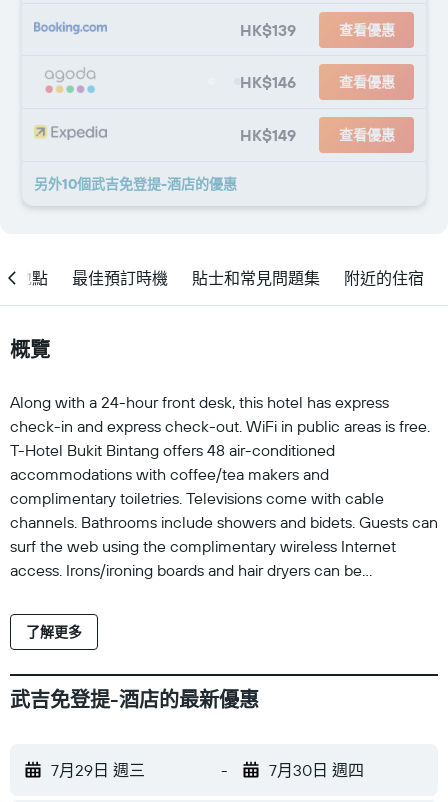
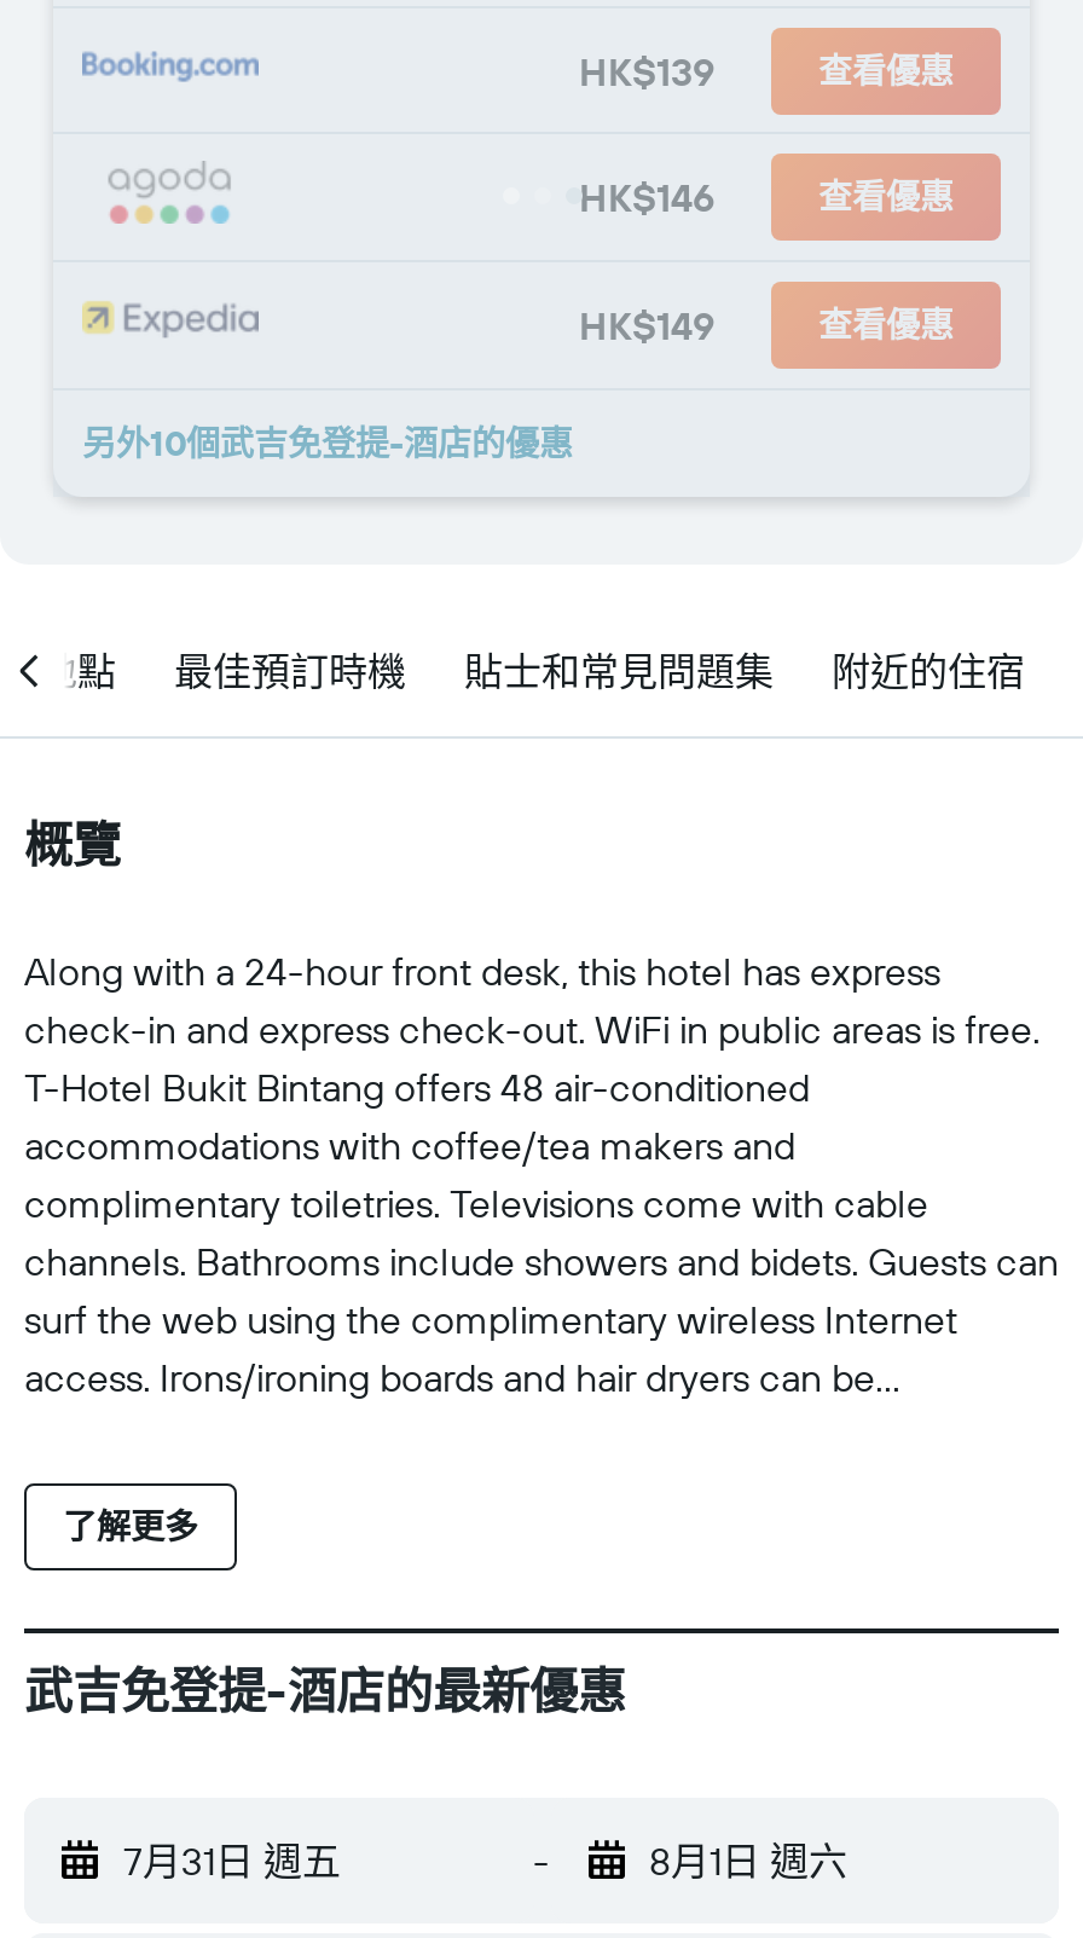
[51,760,145,780] 7月29日 週三 -> [123,1836,341,1885] 7月31日 週五
[268,760,363,780] 7月30日 週四 -> [649,1836,847,1885] 8月1日 週六

